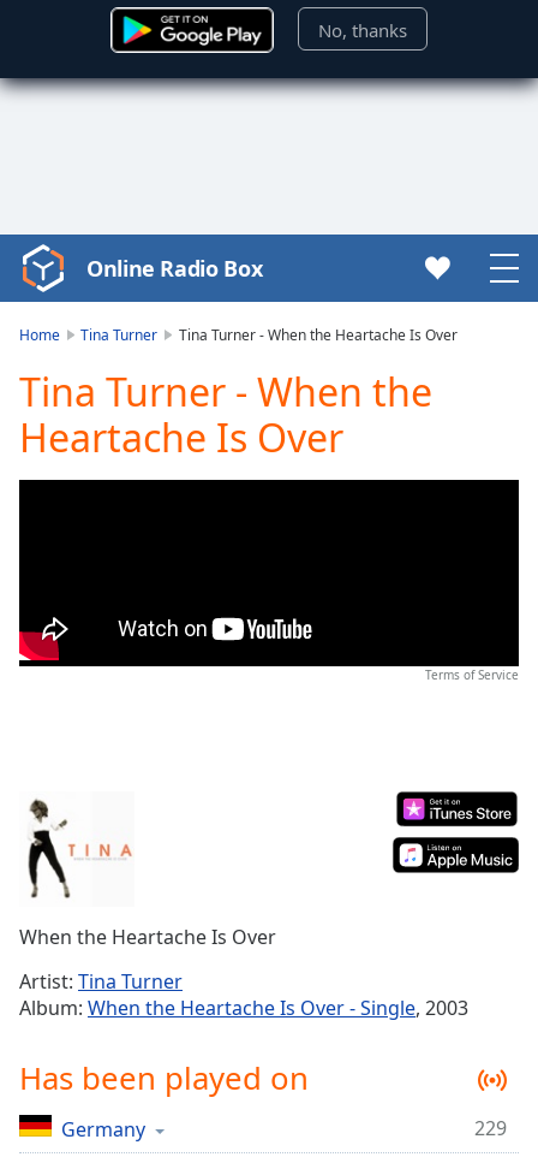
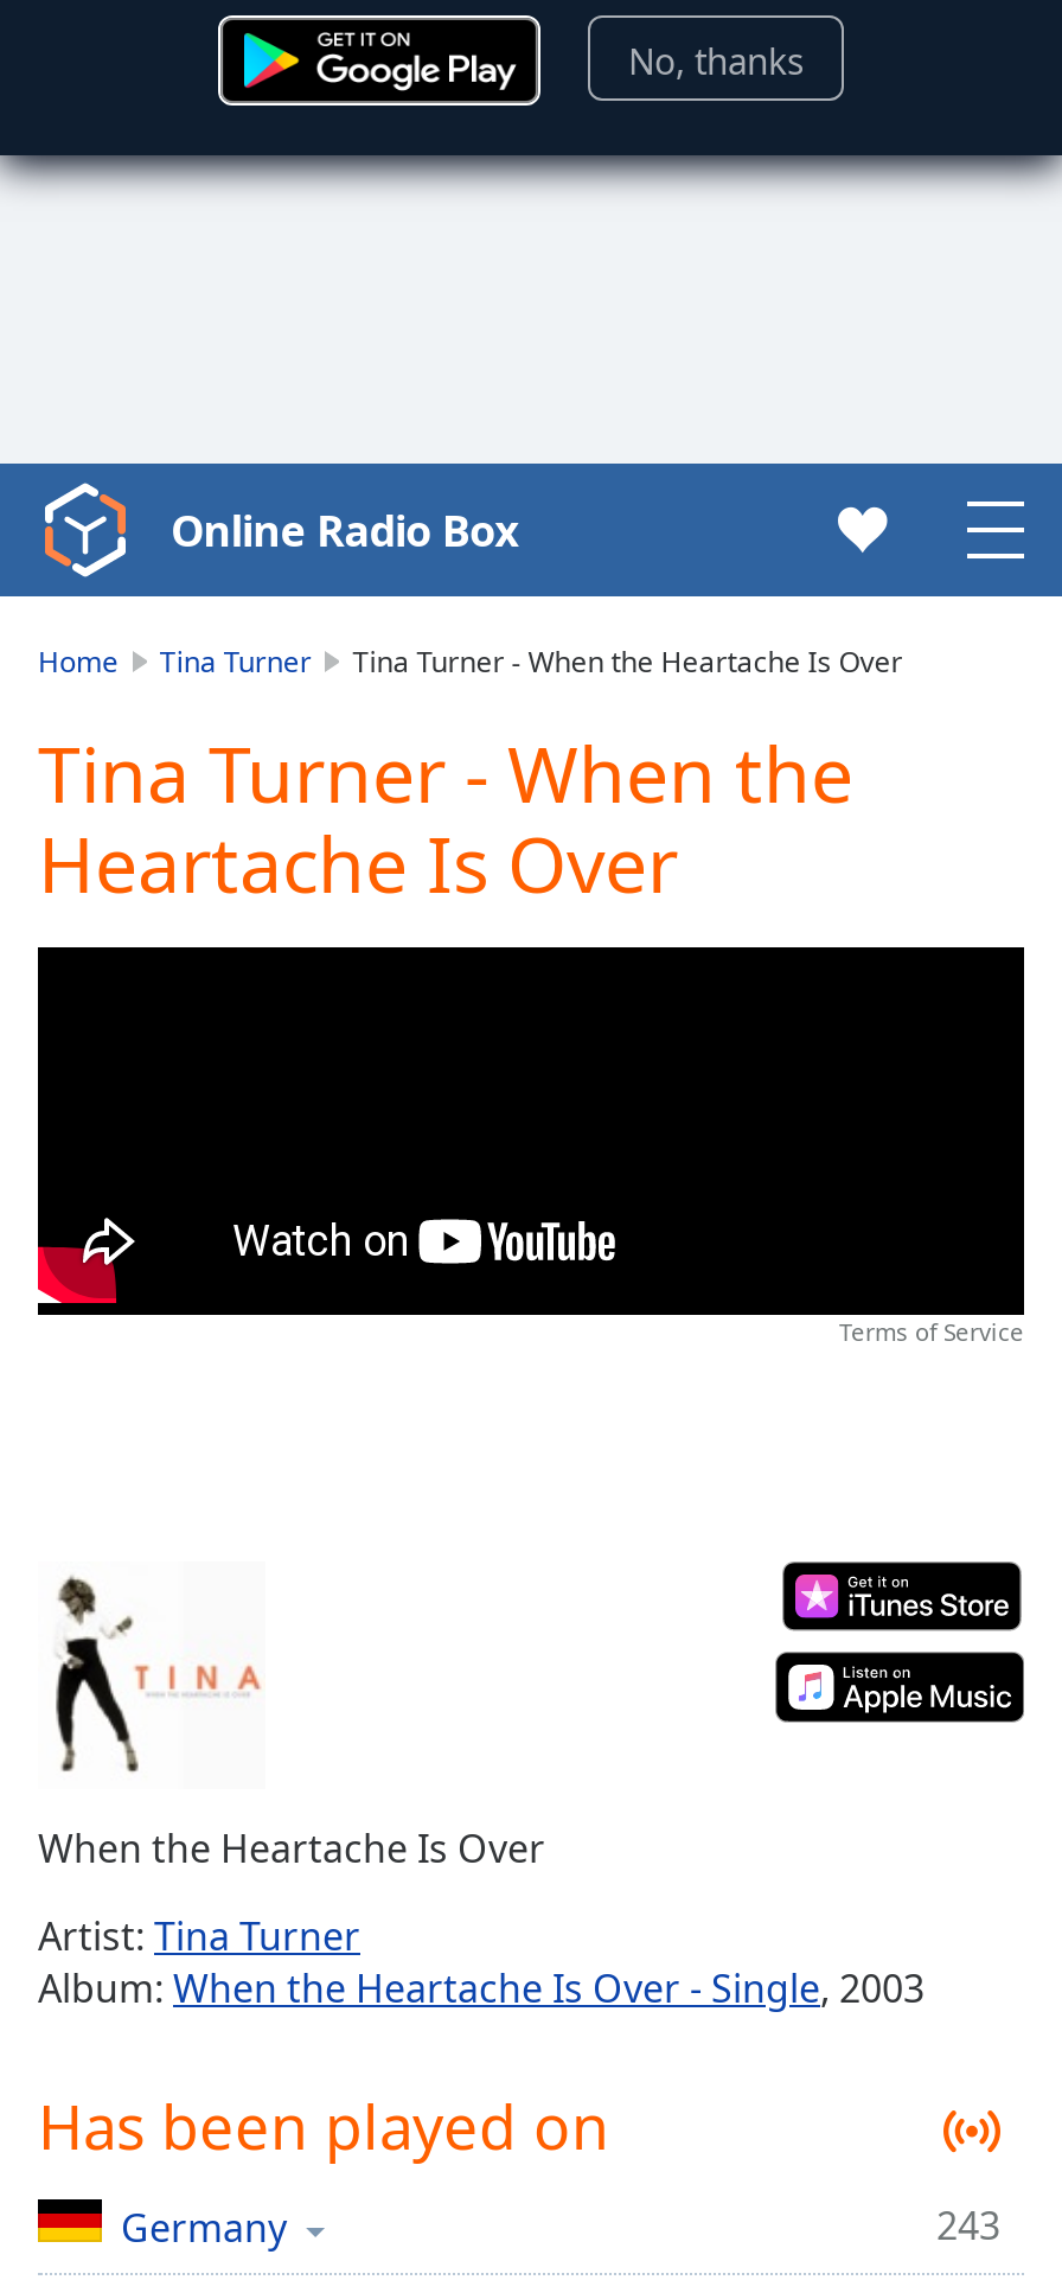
[474,1115,507,1141] 229 -> [936,2199,1000,2252] 243

